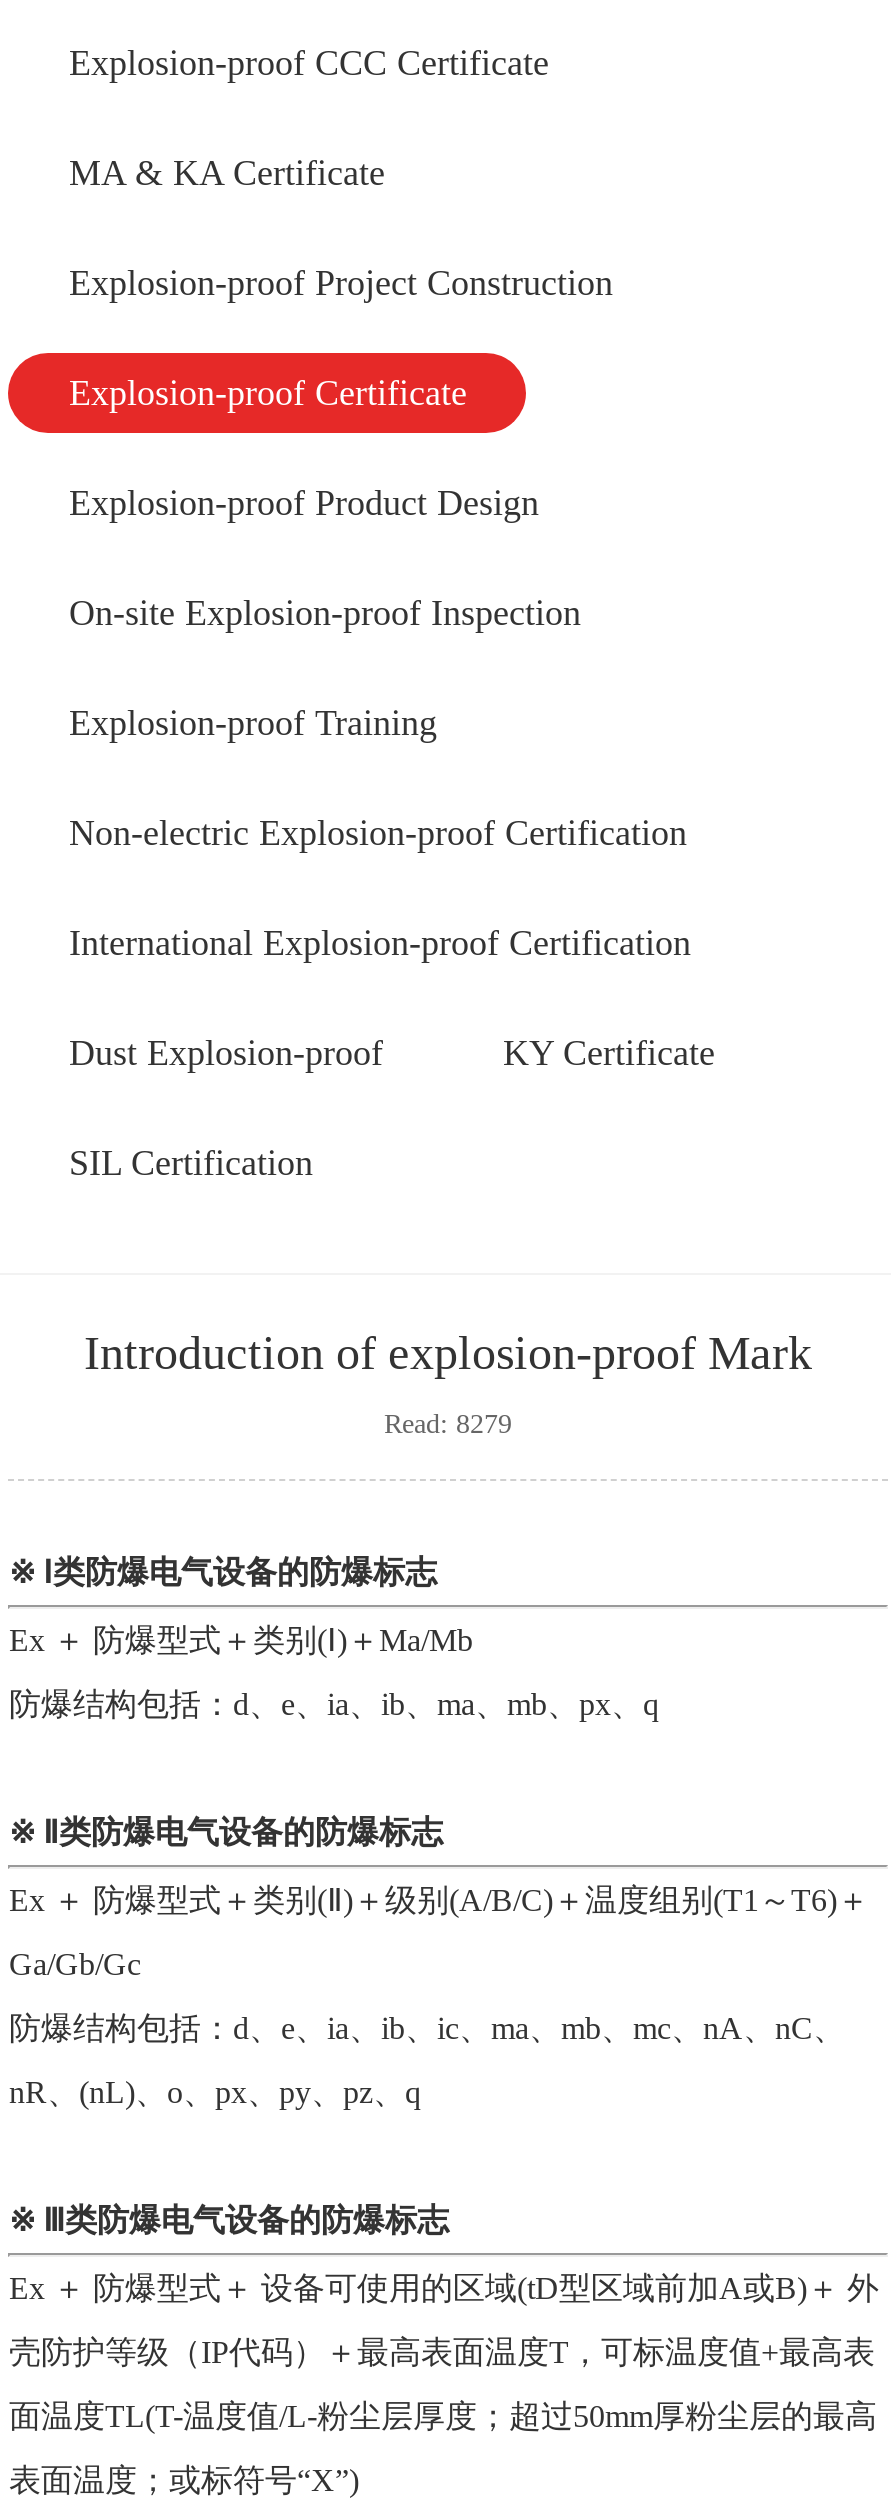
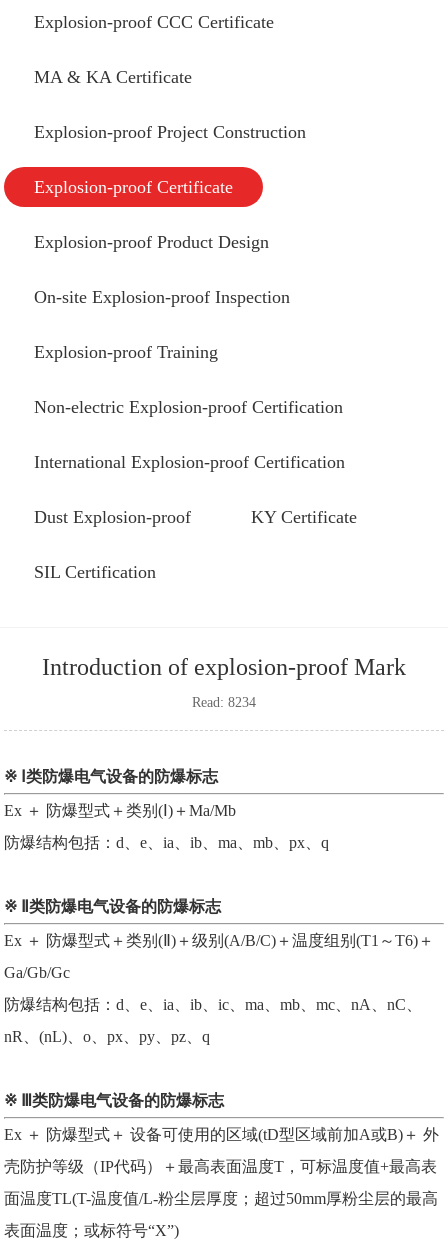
[384,1410,512,1440] Read: 8279 -> [192,695,256,710] Read: 8234

